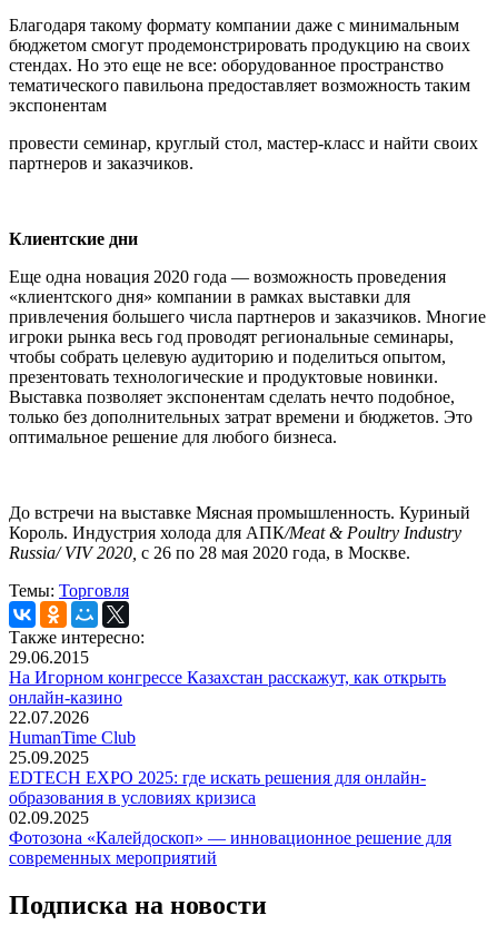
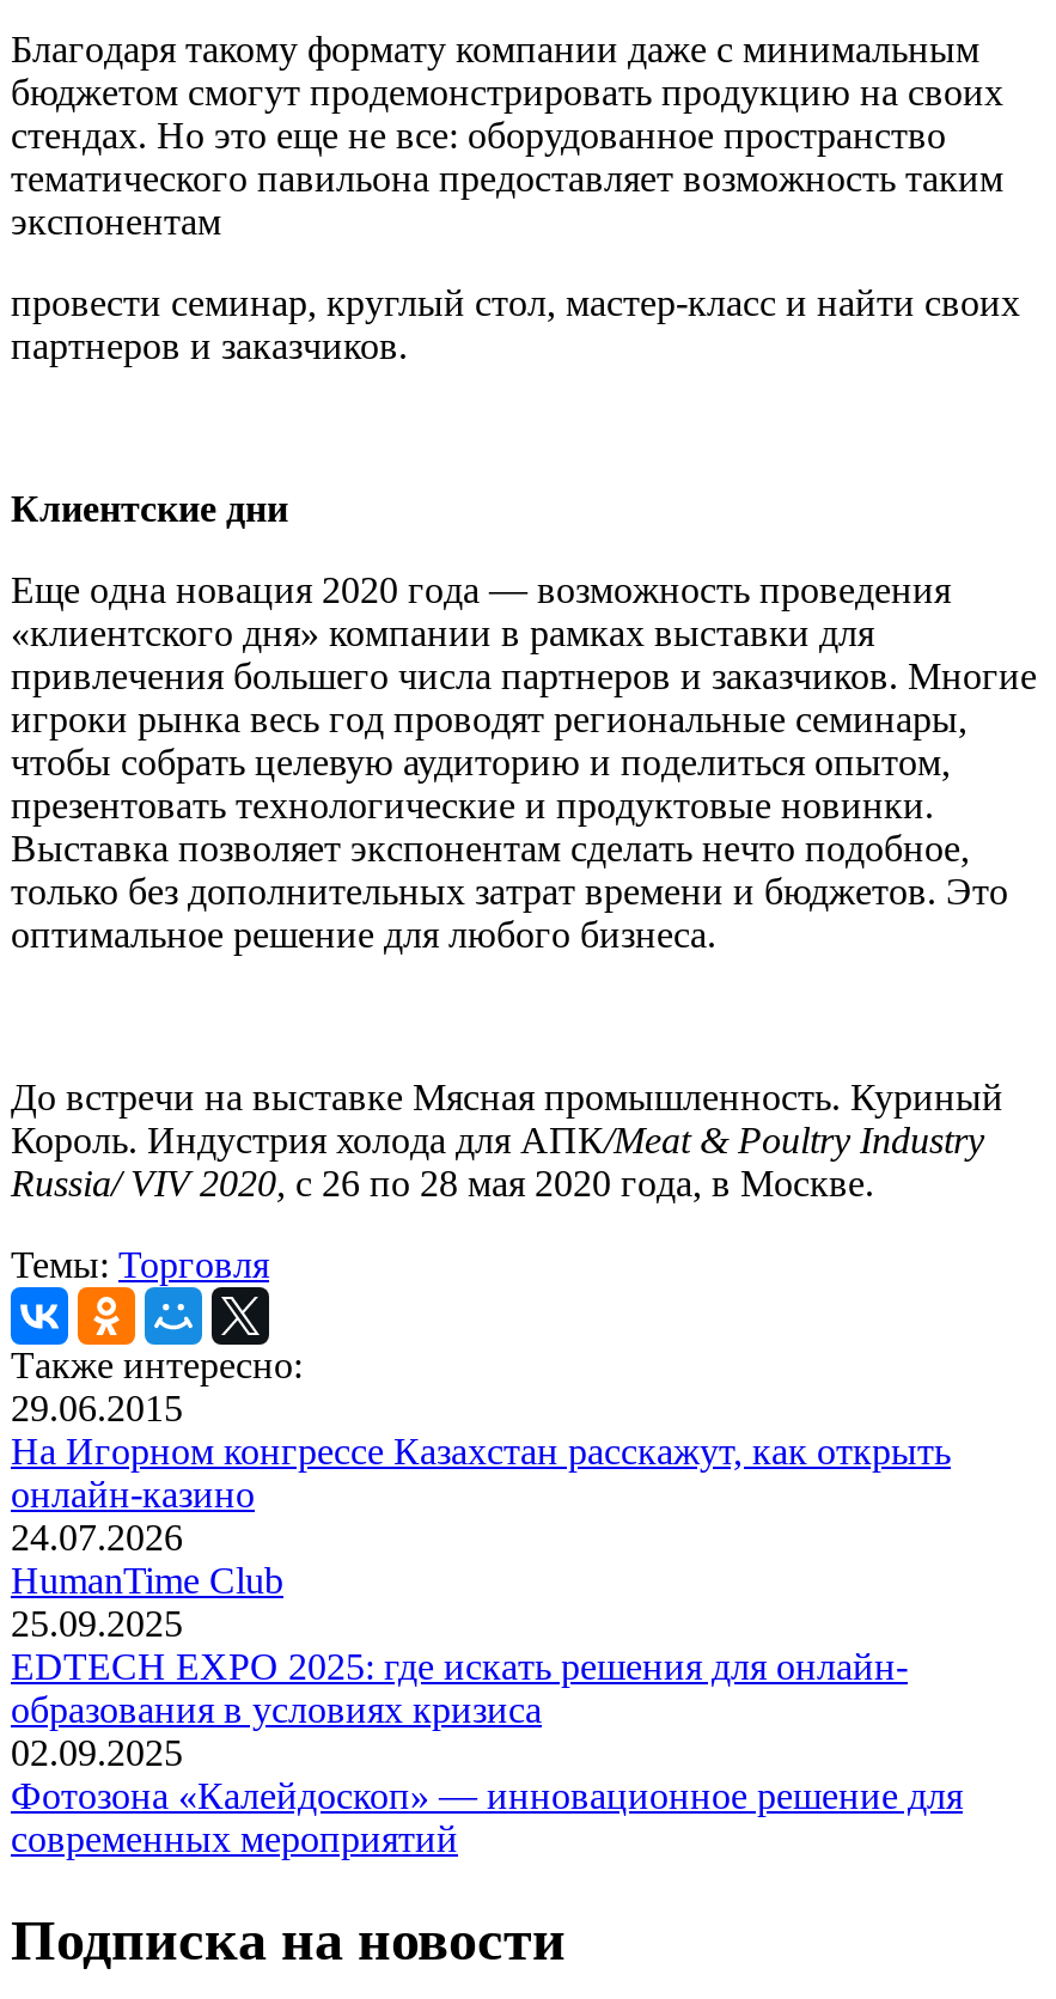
[9,708,89,727] 22.07.2026 -> [11,1517,183,1557] 24.07.2026

